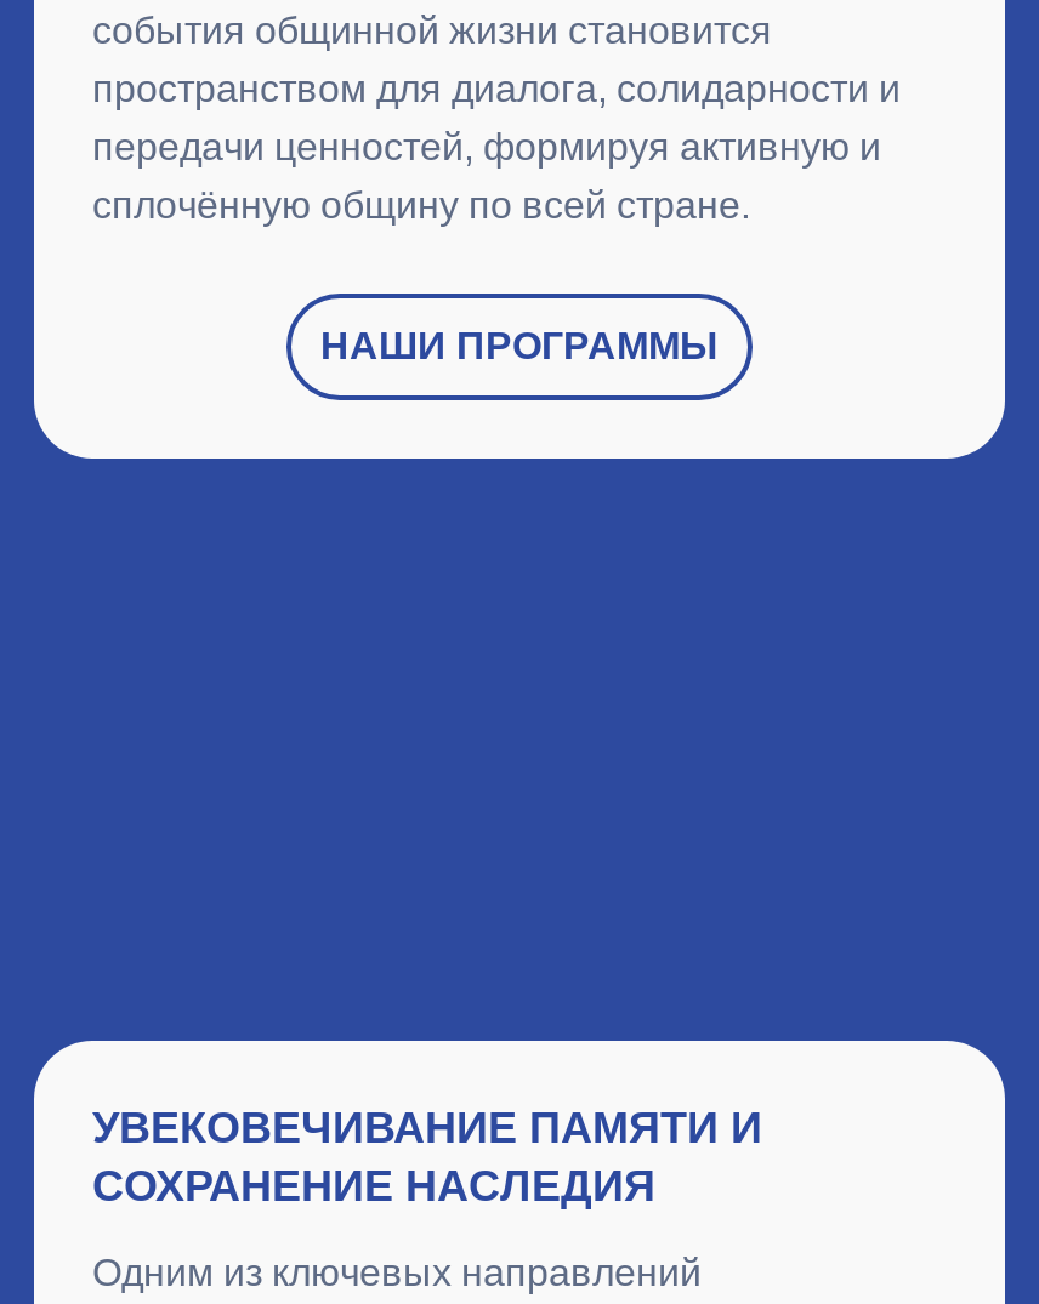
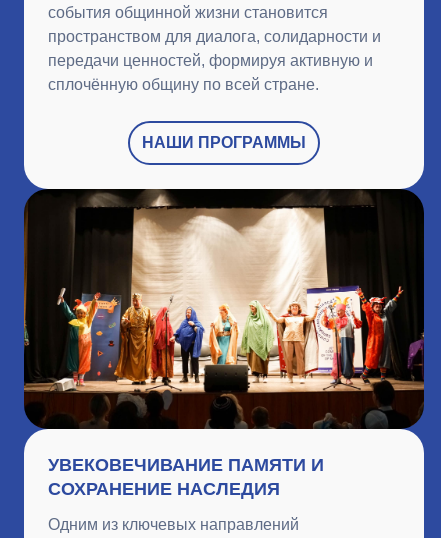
none -> [23,188,425,430] [image]

